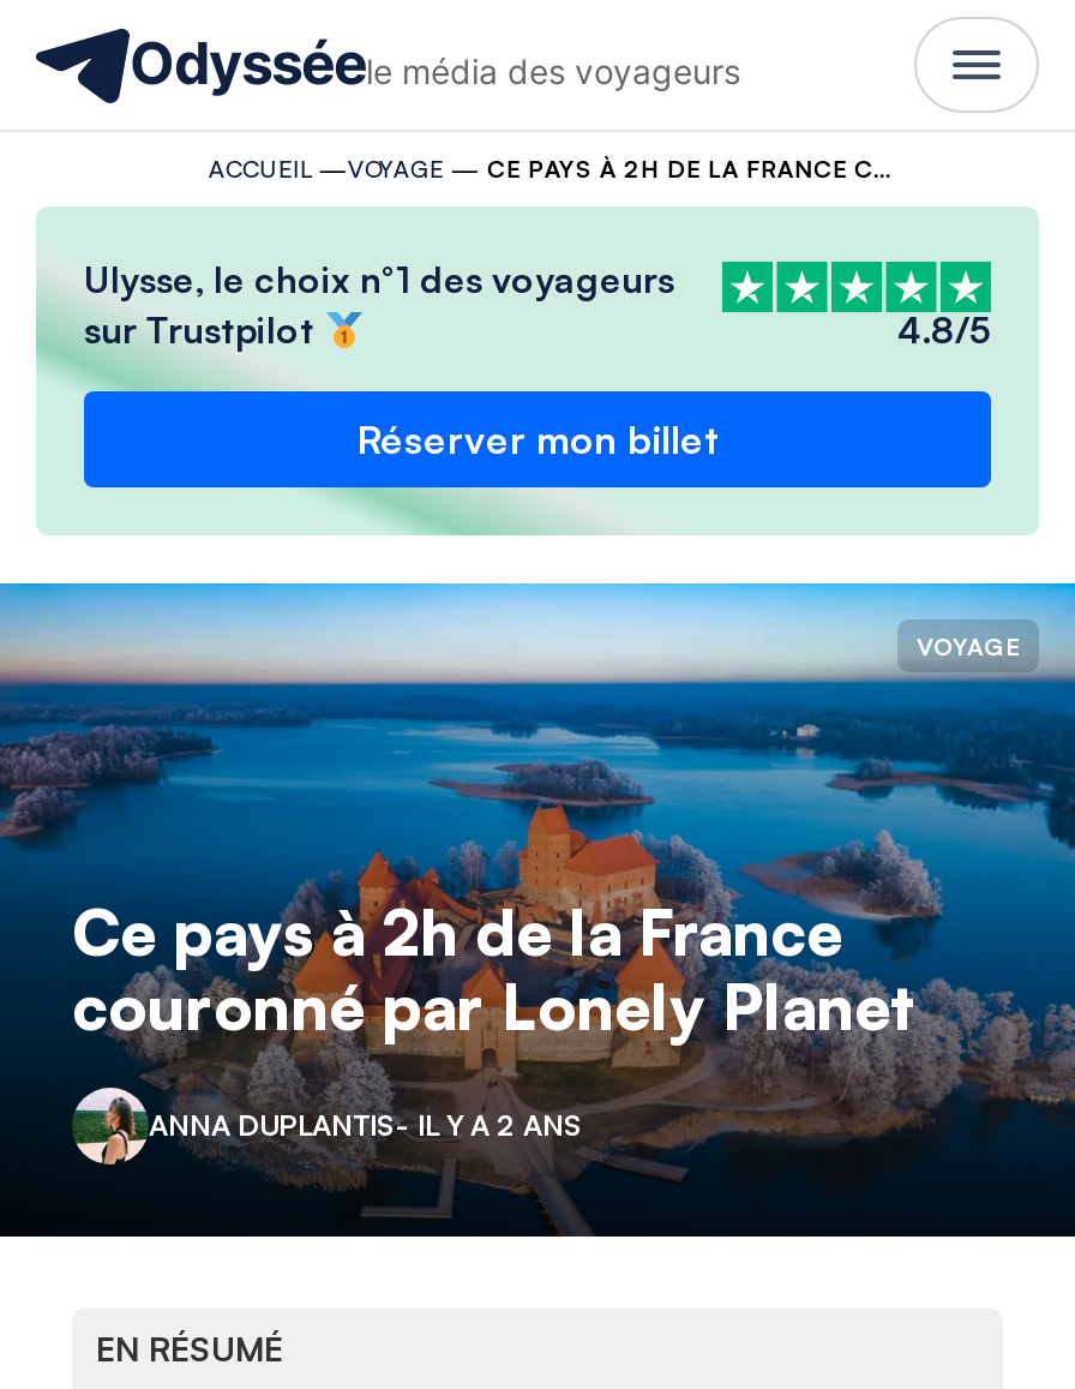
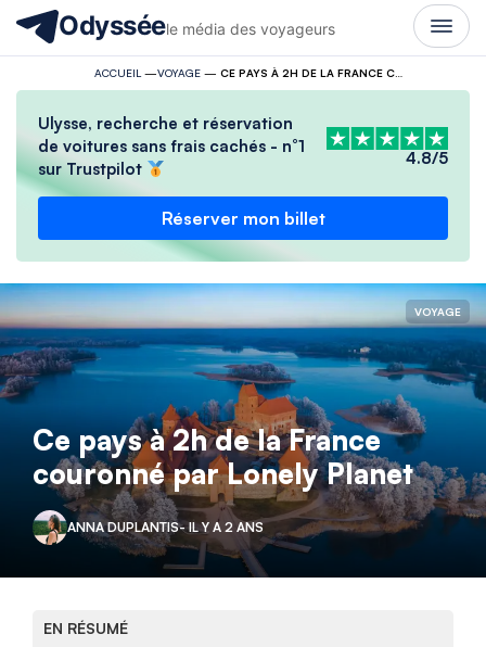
[84,257,674,303] Ulysse, le choix n°1 des voyageurs -> [38,113,305,156] Ulysse, recherche et réservation | de voitures sans frais cachés - n°1

